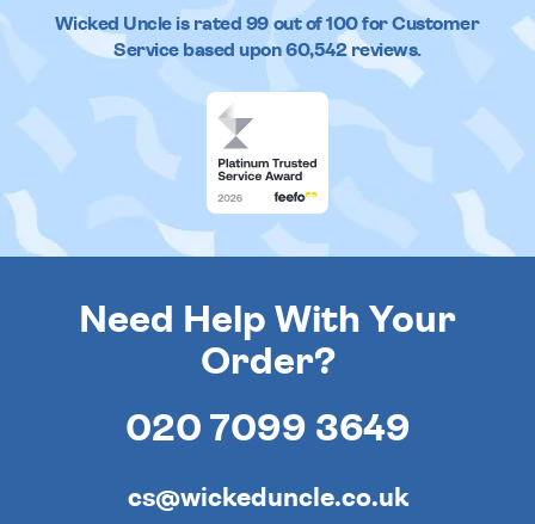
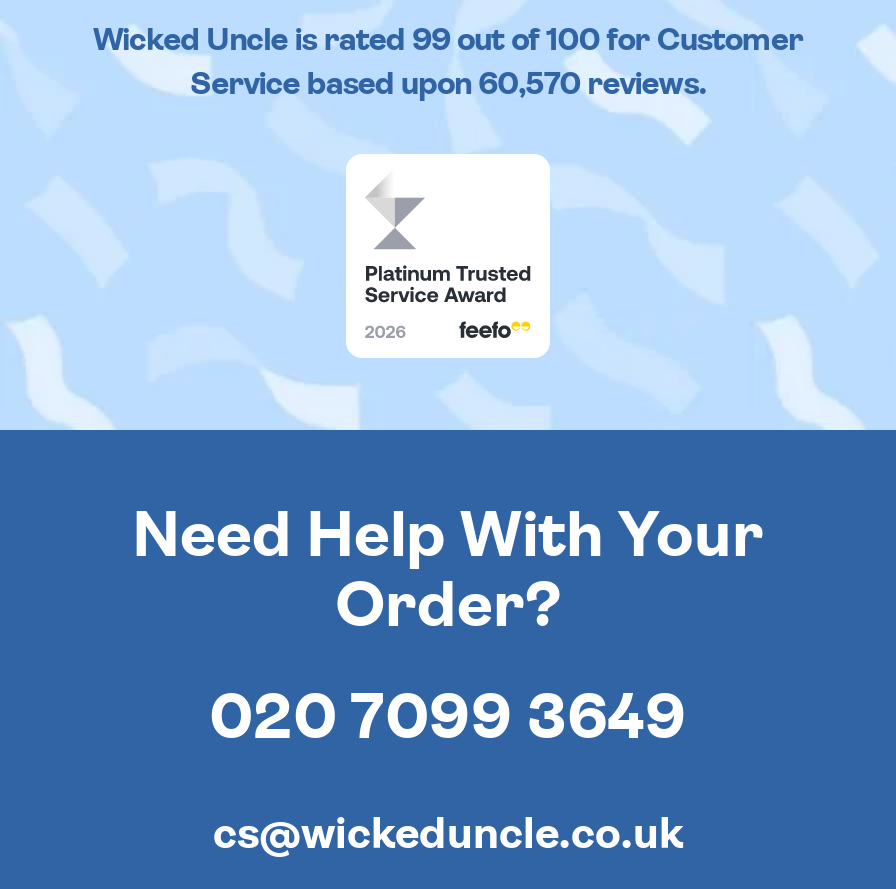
[114,41,421,60] Service based upon 60,542 reviews. -> [190,68,706,100] Service based upon 60,570 reviews.

